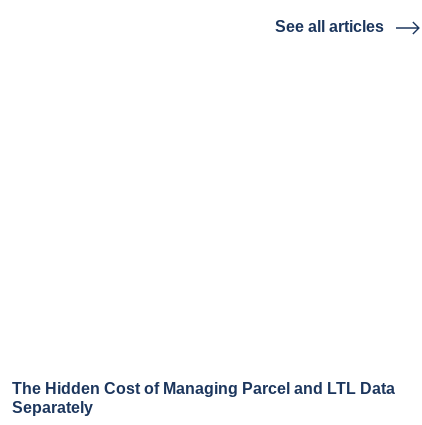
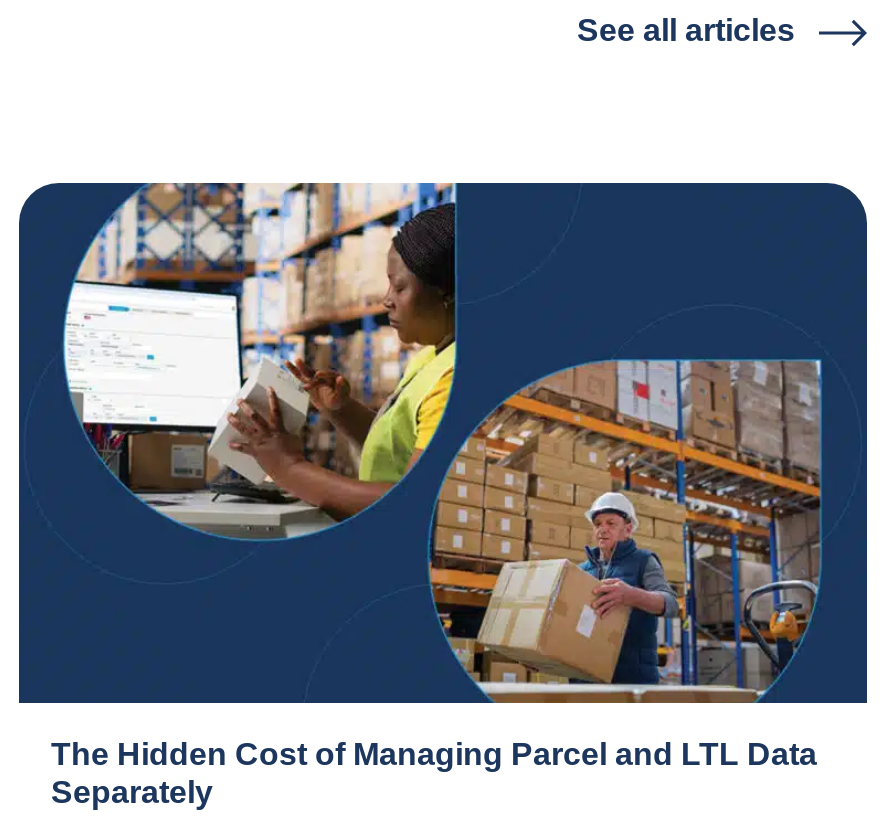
none -> [17,181,869,705] [image]

